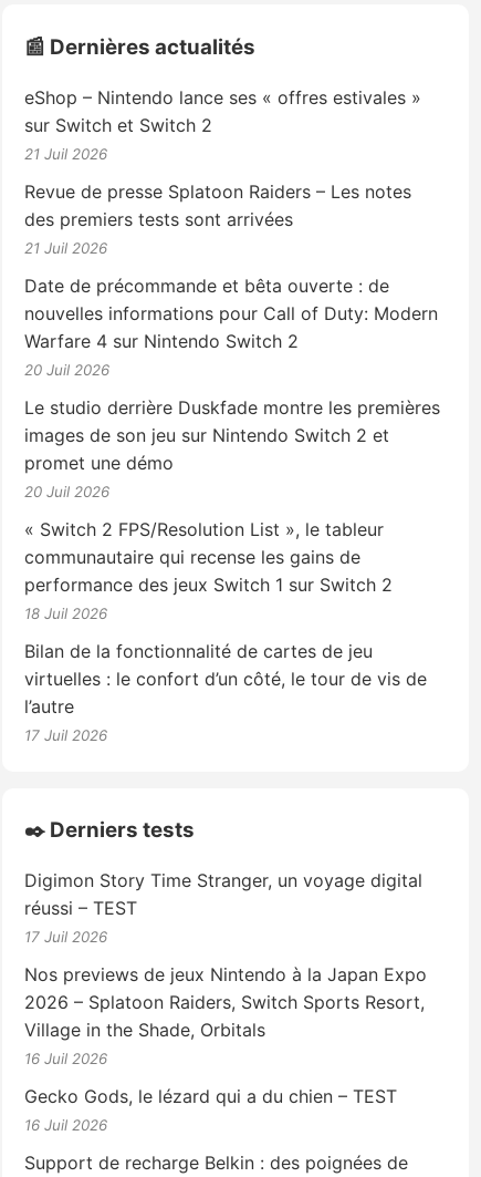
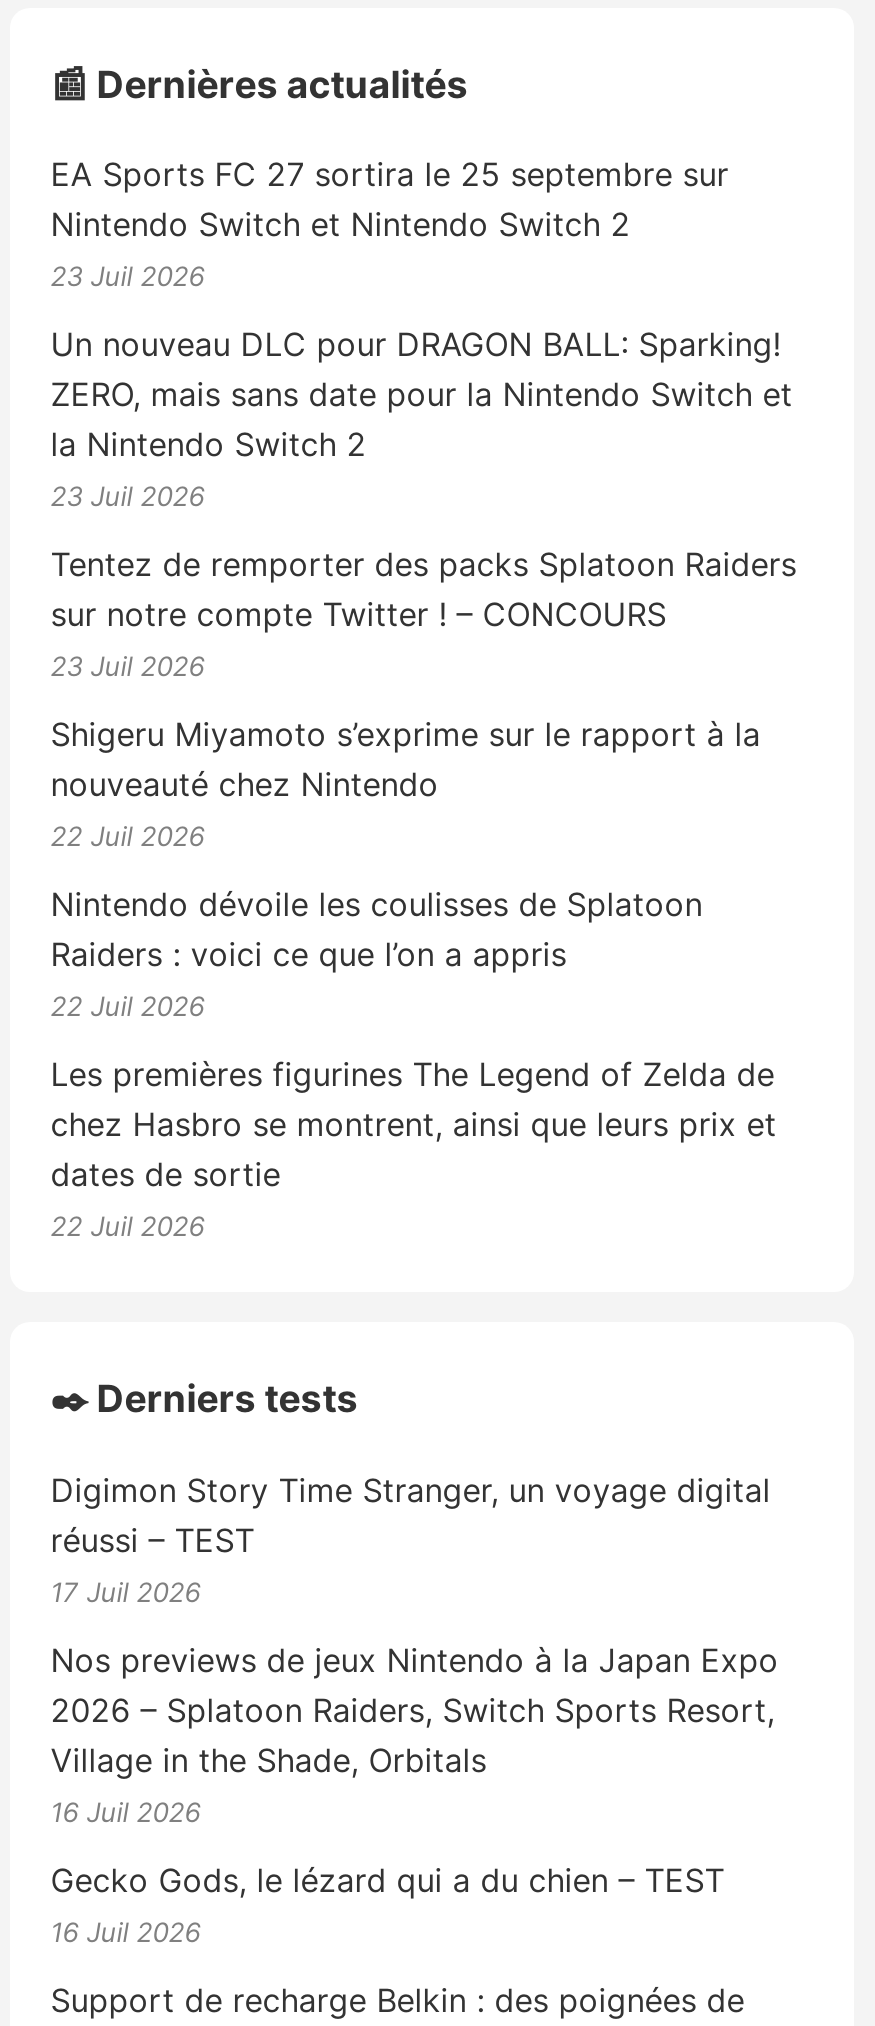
[25,86,422,162] eShop – Nintendo lance ses « offres estivales » | sur Switch et Switch 2 | 21 Juil 2026 -> [50,155,728,293] EA Sports FC 27 sortira le 25 septembre sur | Nintendo Switch et Nintendo Switch 2 | 23 Juil 2026
[25,180,412,257] Revue de presse Splatoon Raiders – Les notes | des premiers tests sont arrivées | 21 Juil 2026 -> [50,325,792,513] Un nouveau DLC pour DRAGON BALL: Sparking! | ZERO, mais sans date pour la Nintendo Switch et | la Nintendo Switch 2 | 23 Juil 2026
[25,274,438,378] Date de précommande et bêta ouverte : de | nouvelles informations pour Call of Duty: Modern | Warfare 4 sur Nintendo Switch 2 | 20 Juil 2026 -> [50,545,796,683] Tentez de remporter des packs Splatoon Raiders | sur notre compte Twitter ! – CONCOURS | 23 Juil 2026
[25,396,440,500] Le studio derrière Duskfade montre les premières | images de son jeu sur Nintendo Switch 2 et | promet une démo | 20 Juil 2026 -> [50,715,760,853] Shigeru Miyamoto s’exprime sur le rapport à la | nouveauté chez Nintendo | 22 Juil 2026
[25,518,393,622] « Switch 2 FPS/Resolution List », le tableur | communautaire qui recense les gains de | performance des jeux Switch 1 sur Switch 2 | 18 Juil 2026 -> [50,885,702,1023] Nintendo dévoile les coulisses de Splatoon | Raiders : voici ce que l’on a appris | 22 Juil 2026
[25,640,427,744] Bilan de la fonctionnalité de cartes de jeu | virtuelles : le confort d’un côté, le tour de vis de | l’autre | 17 Juil 2026 -> [50,1055,776,1243] Les premières figurines The Legend of Zelda de | chez Hasbro se montrent, ainsi que leurs prix et | dates de sortie | 22 Juil 2026

